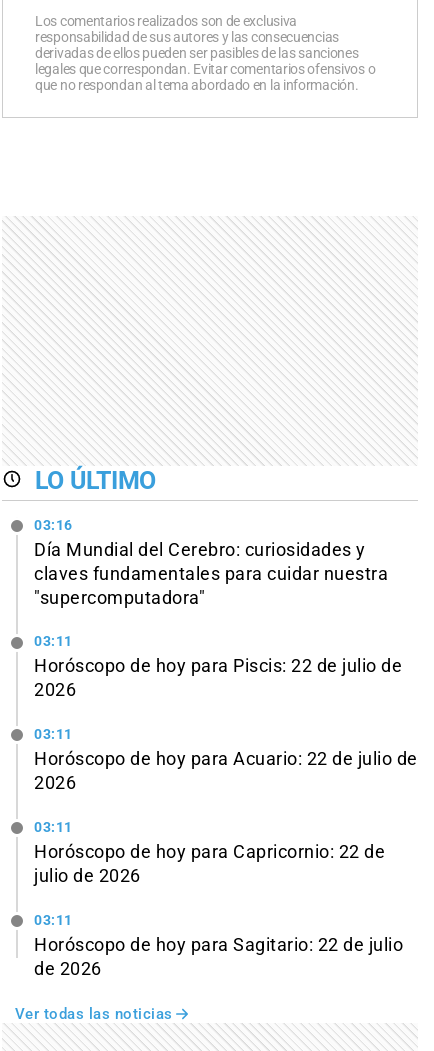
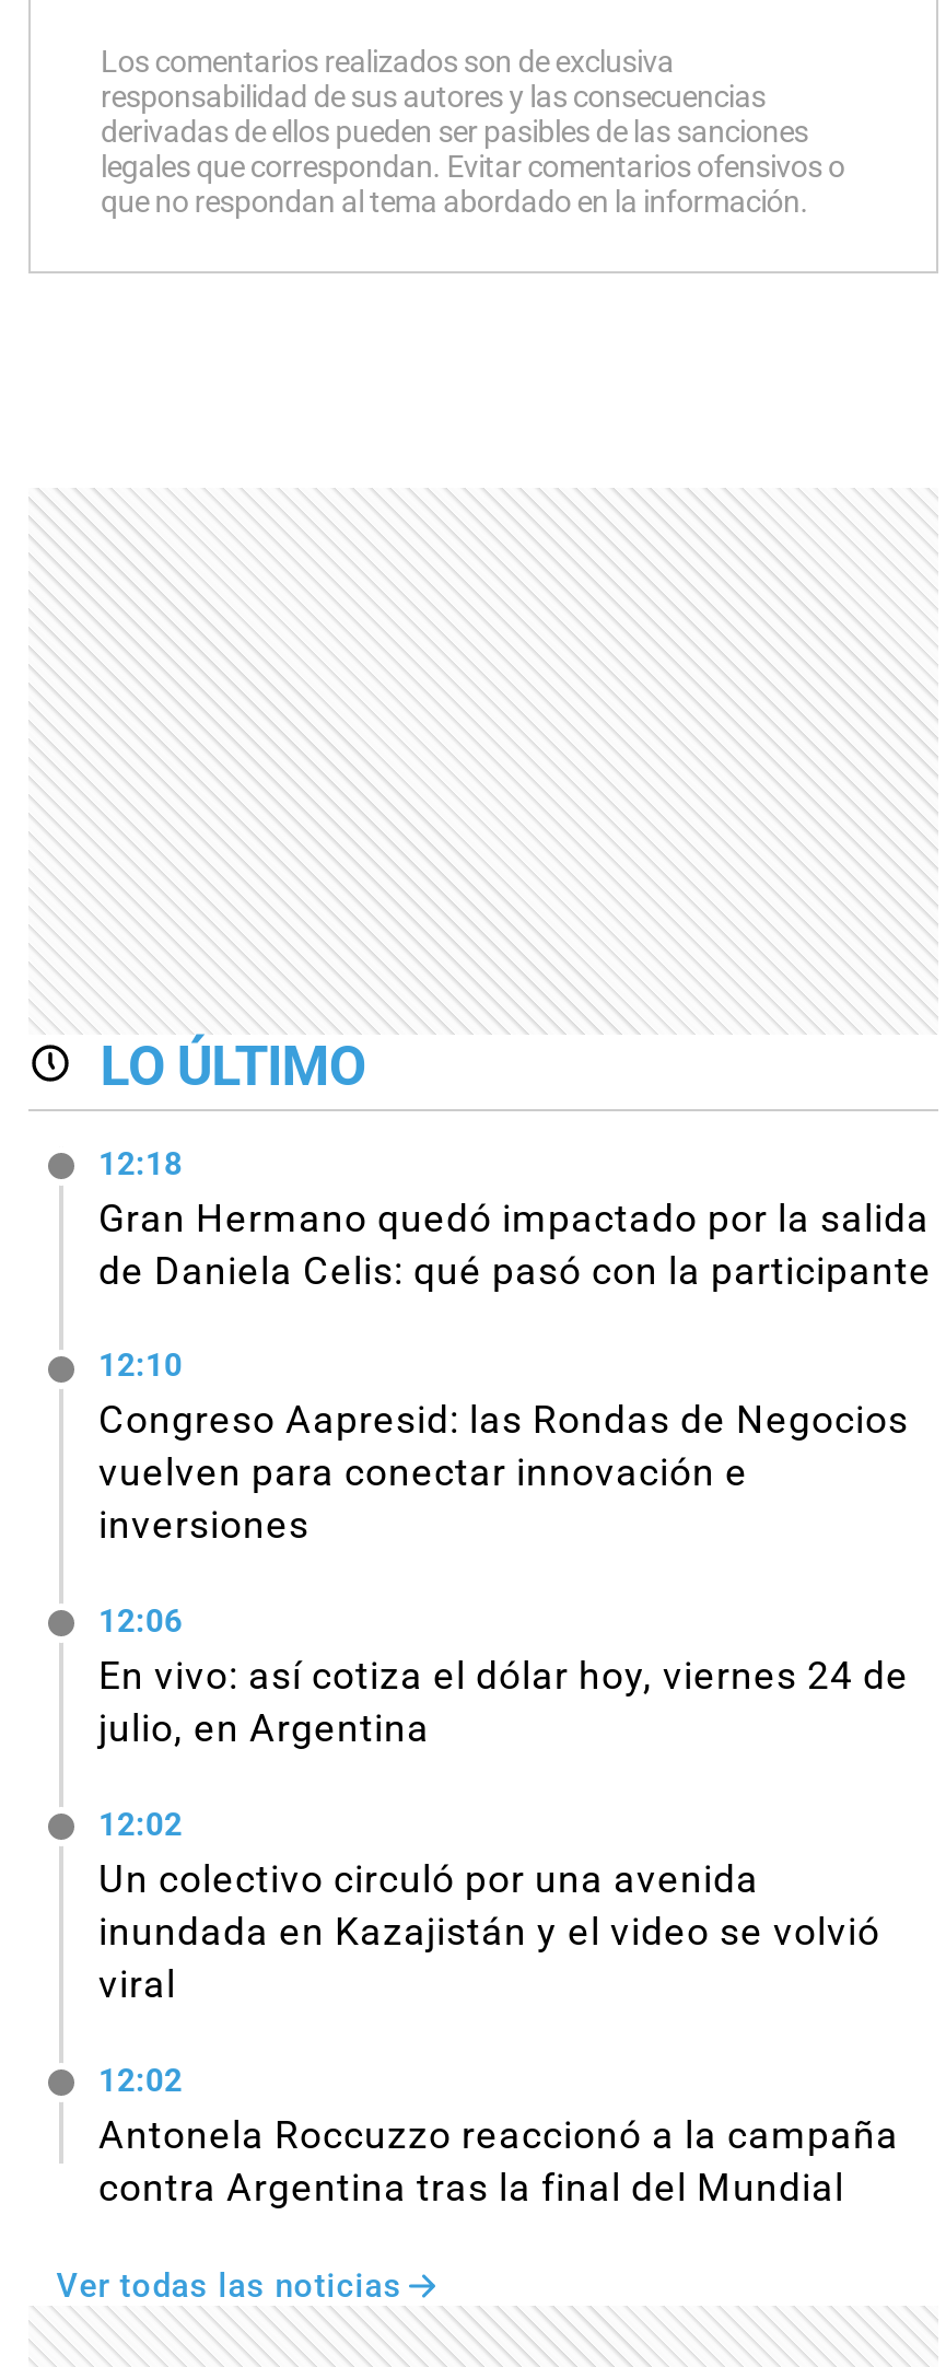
[34,517,388,608] 03:16 | Día Mundial del Cerebro: curiosidades y | claves fundamentales para cuidar nuestra | "supercomputadora" -> [98,1145,932,1292] 12:18 | Gran Hermano quedó impactado por la salida | de Daniela Celis: qué pasó con la participante
[34,633,402,700] 03:11 | Horóscopo de hoy para Piscis: 22 de julio de | 2026 -> [98,1348,909,1548] 12:10 | Congreso Aapresid: las Rondas de Negocios | vuelven para conectar innovación e | inversiones
[34,726,417,793] 03:11 | Horóscopo de hoy para Acuario: 22 de julio de | 2026 -> [98,1604,909,1751] 12:06 | En vivo: así cotiza el dólar hoy, viernes 24 de | julio, en Argentina
[34,819,385,886] 03:11 | Horóscopo de hoy para Capricornio: 22 de | julio de 2026 -> [98,1807,880,2006] 12:02 | Un colectivo circuló por una avenida | inundada en Kazajistán y el video se volvió | viral
[34,912,403,979] 03:11 | Horóscopo de hoy para Sagitario: 22 de julio | de 2026 -> [98,2062,899,2209] 12:02 | Antonela Roccuzzo reaccionó a la campaña | contra Argentina tras la final del Mundial

